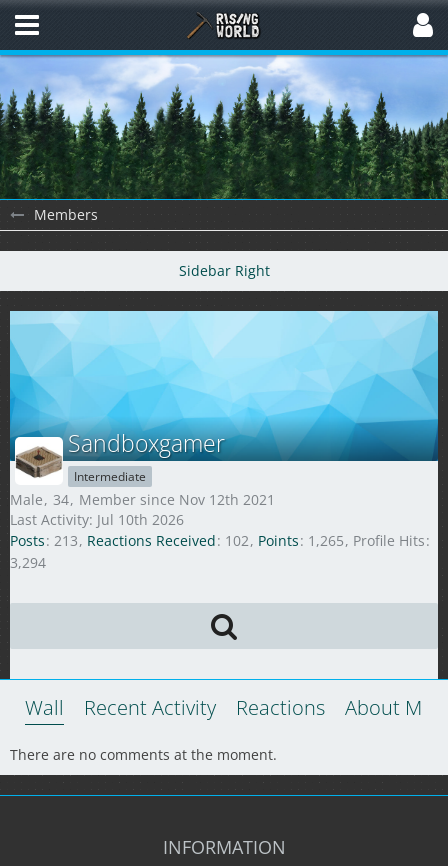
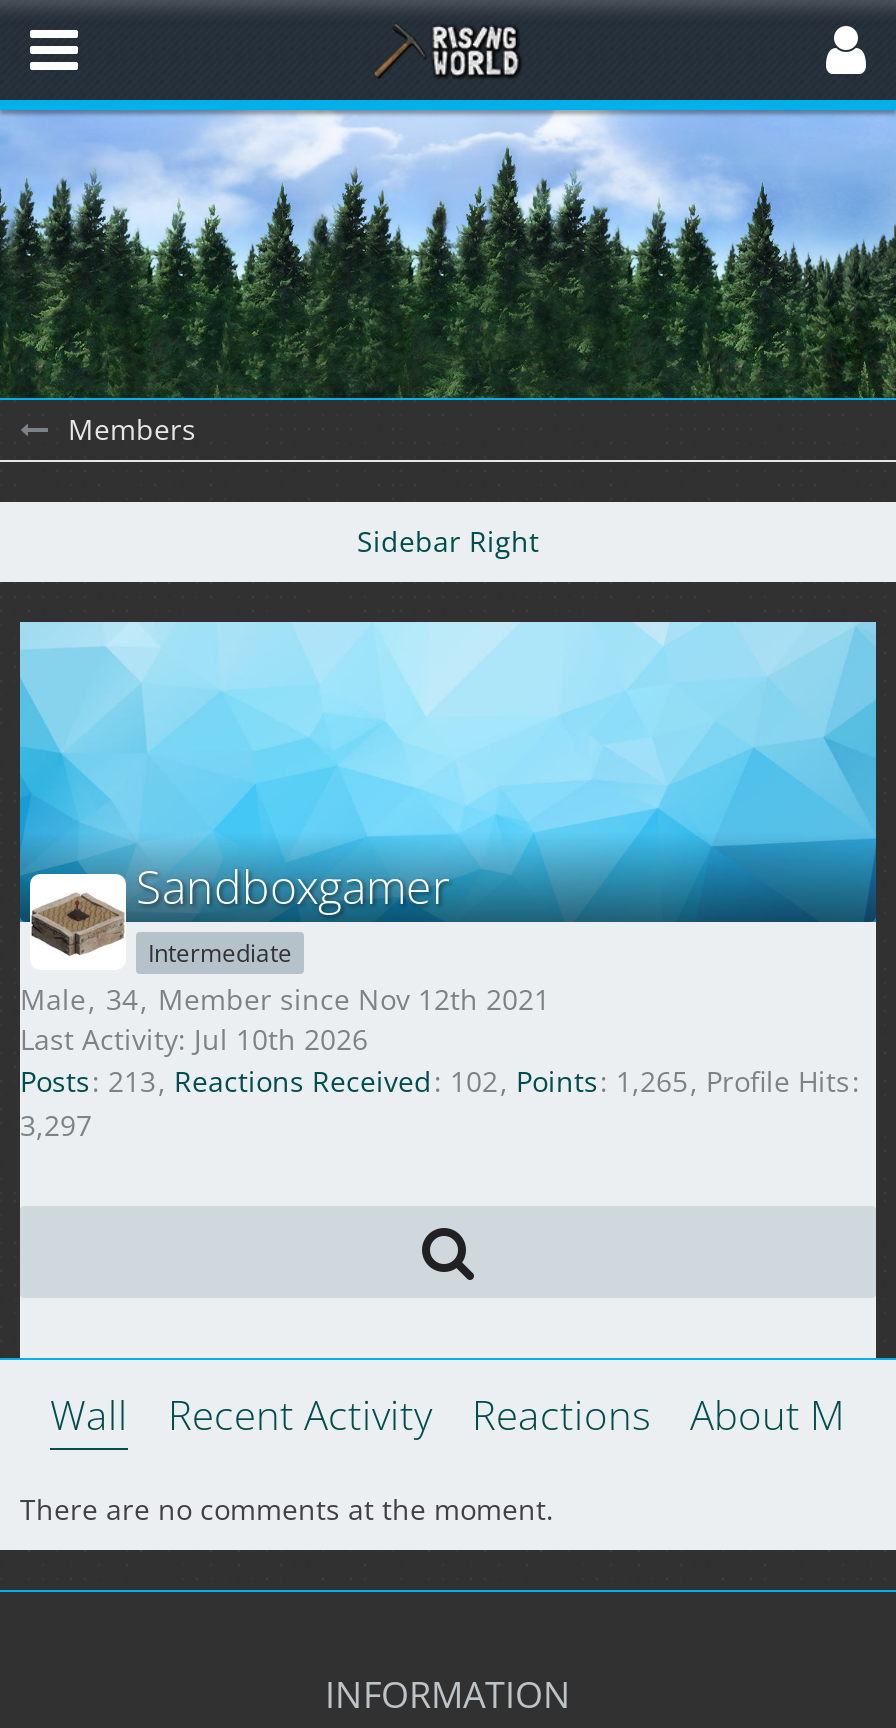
[10,552,46,571] 3,294 -> [20,1105,92,1143] 3,297

